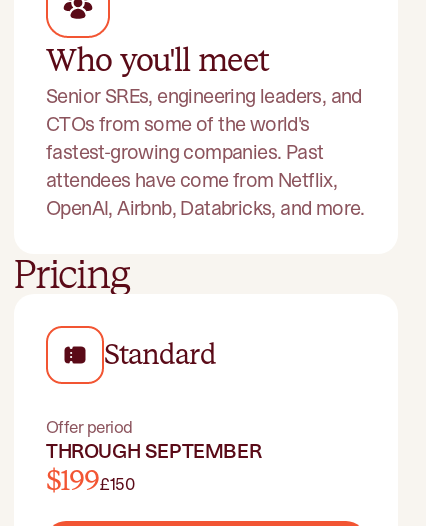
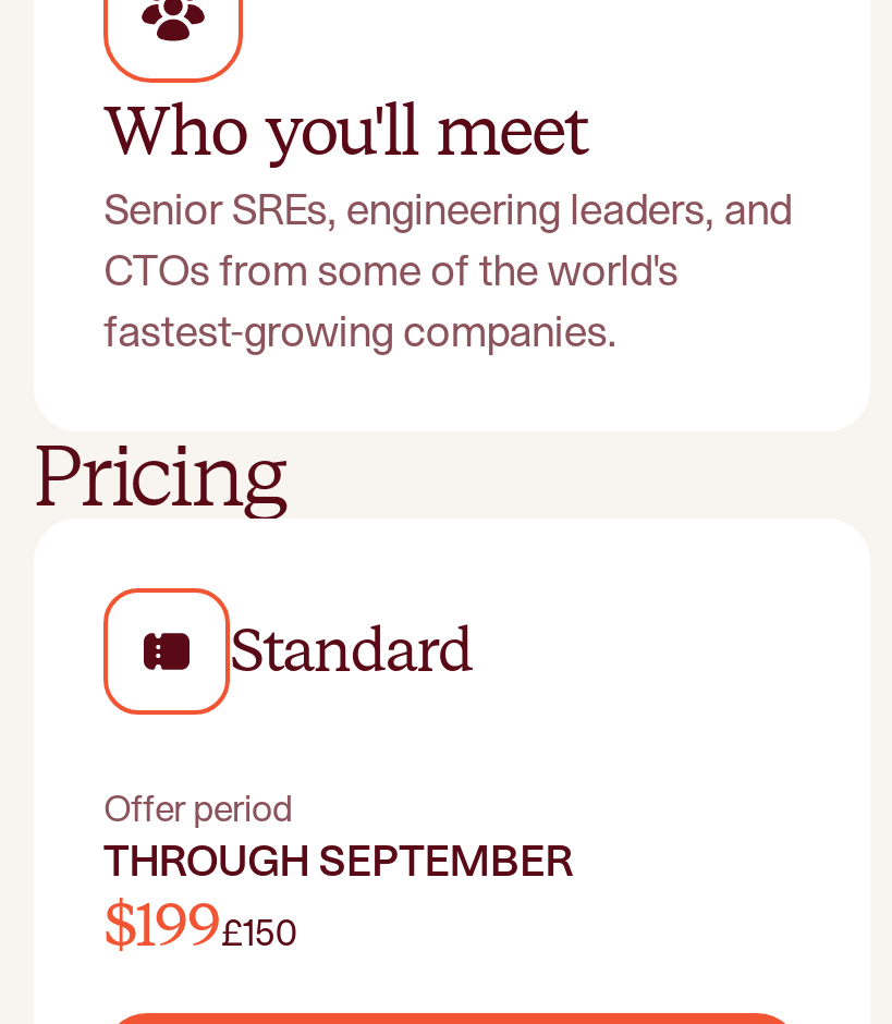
[46,138,365,222] fastest-growing companies. Past | attendees have come from Netflix, | OpenAI, Airbnb, Databricks, and more. -> [103,300,616,361] fastest-growing companies.

